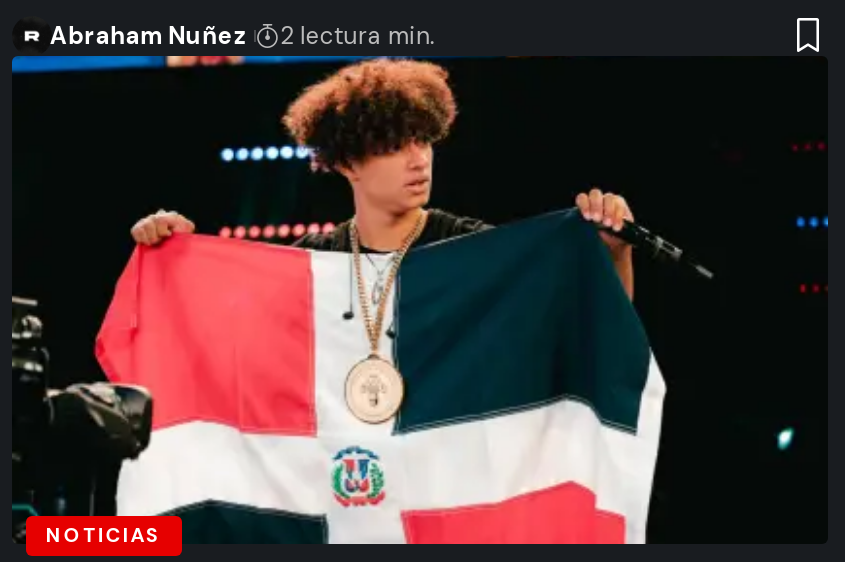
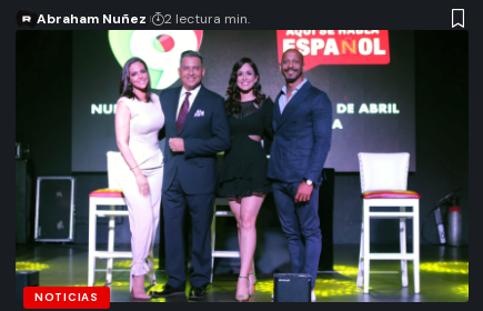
[10,54,830,546] [image] -> [14,29,470,303] [image]

